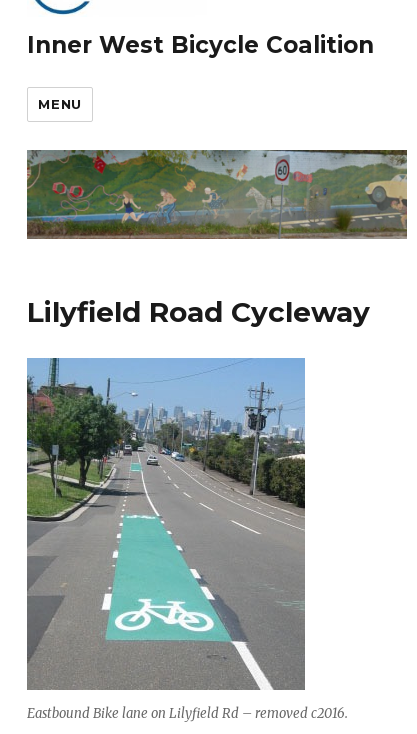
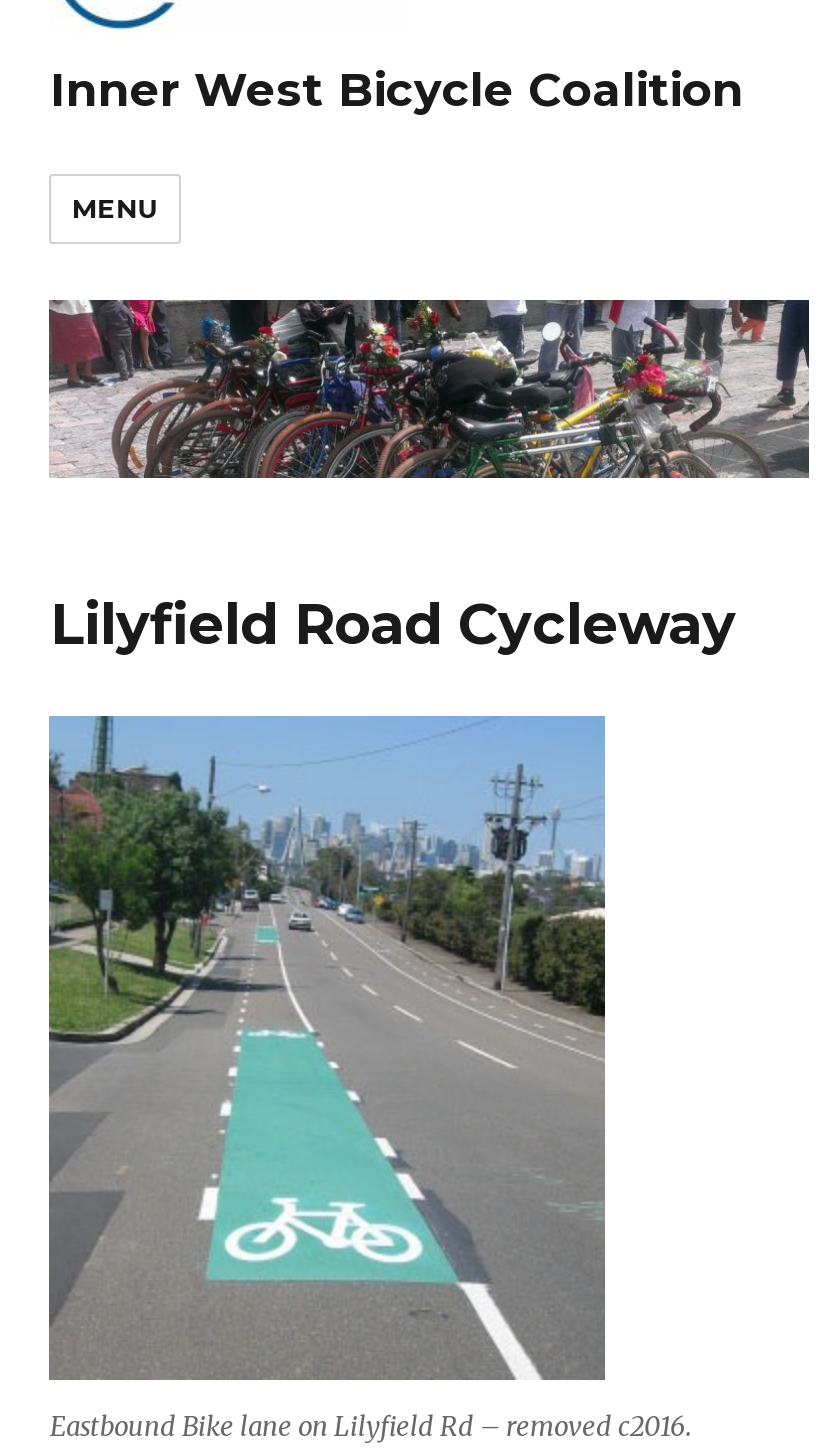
[26,149,408,240] [image] -> [49,298,809,480] [image]

